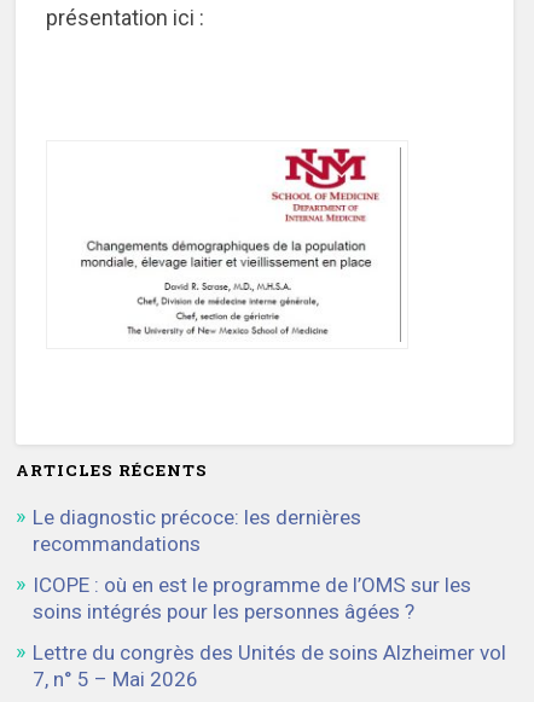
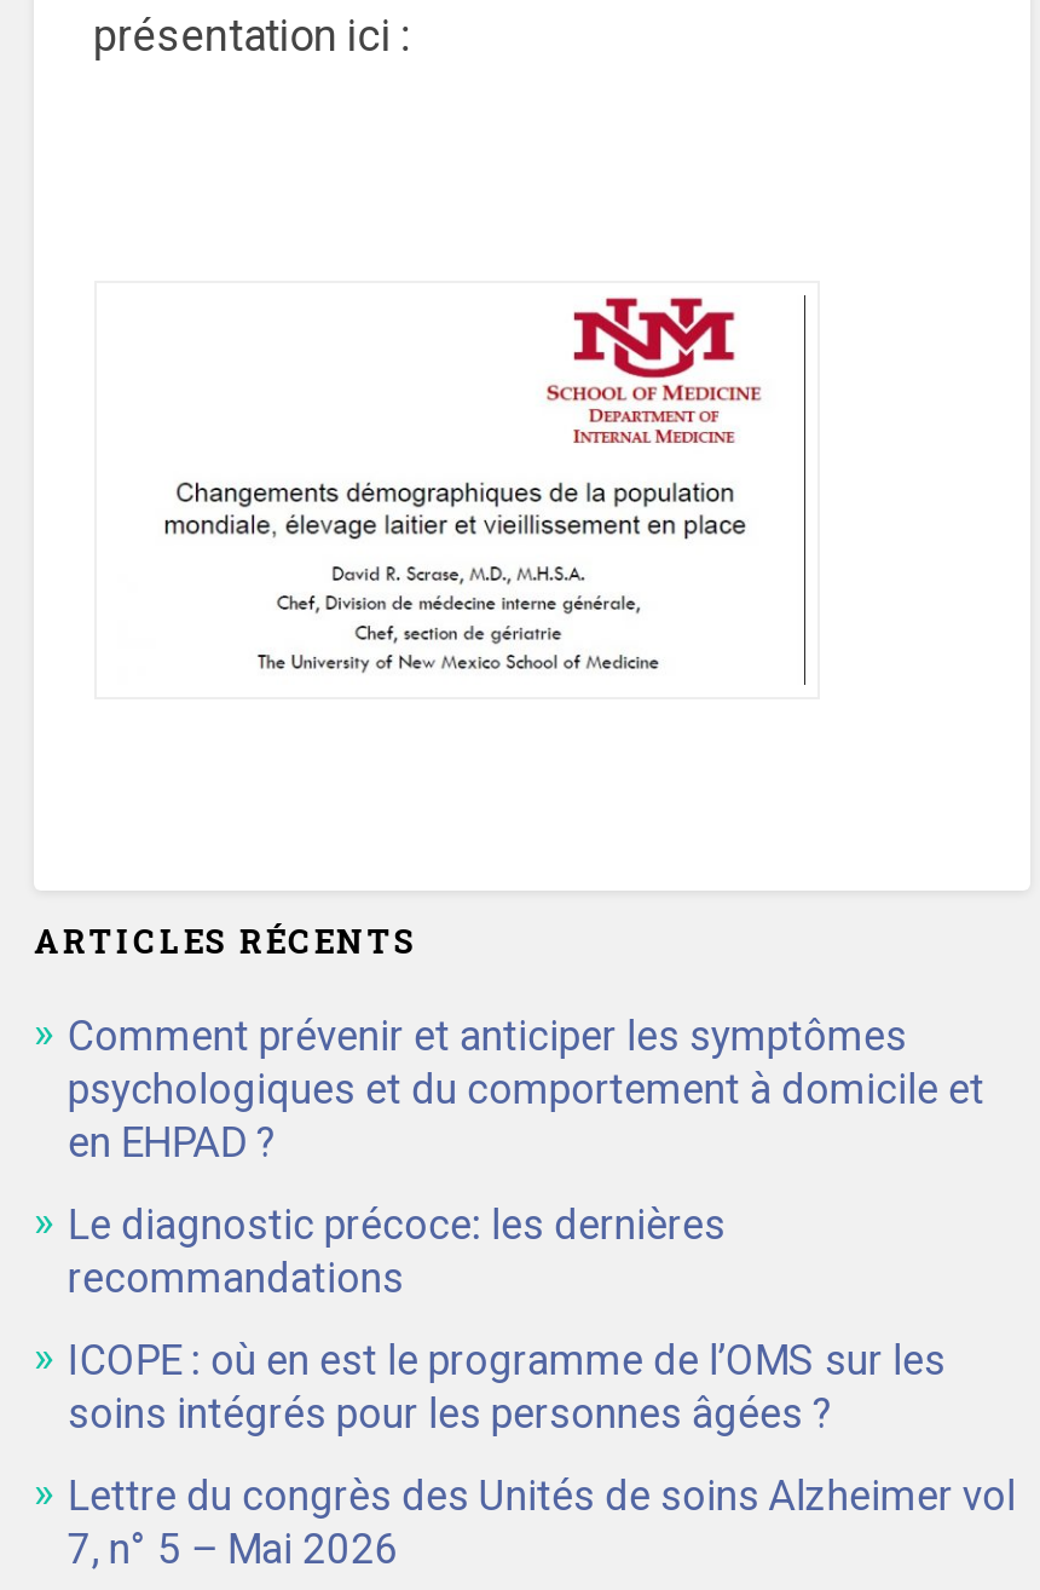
none -> [67,1012,984,1167] Comment prévenir et anticiper les symptômes | psychologiques et du comportement à domicile et | en EHPAD ?

